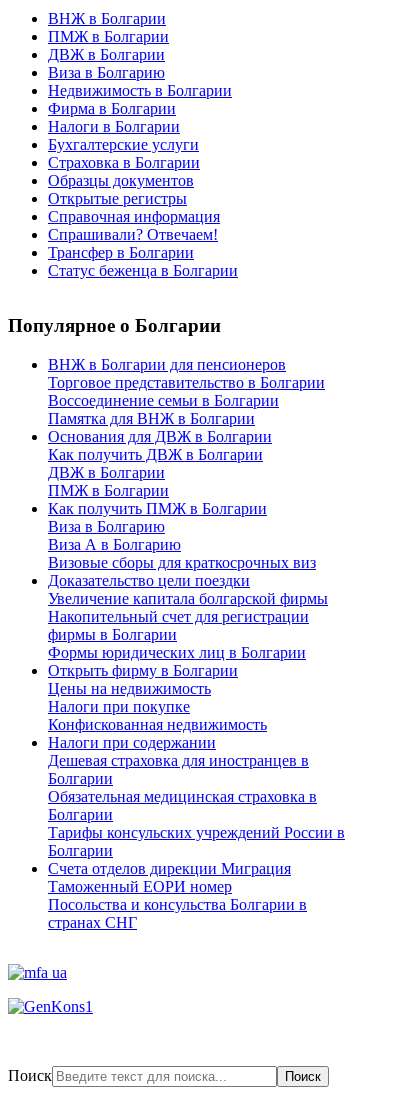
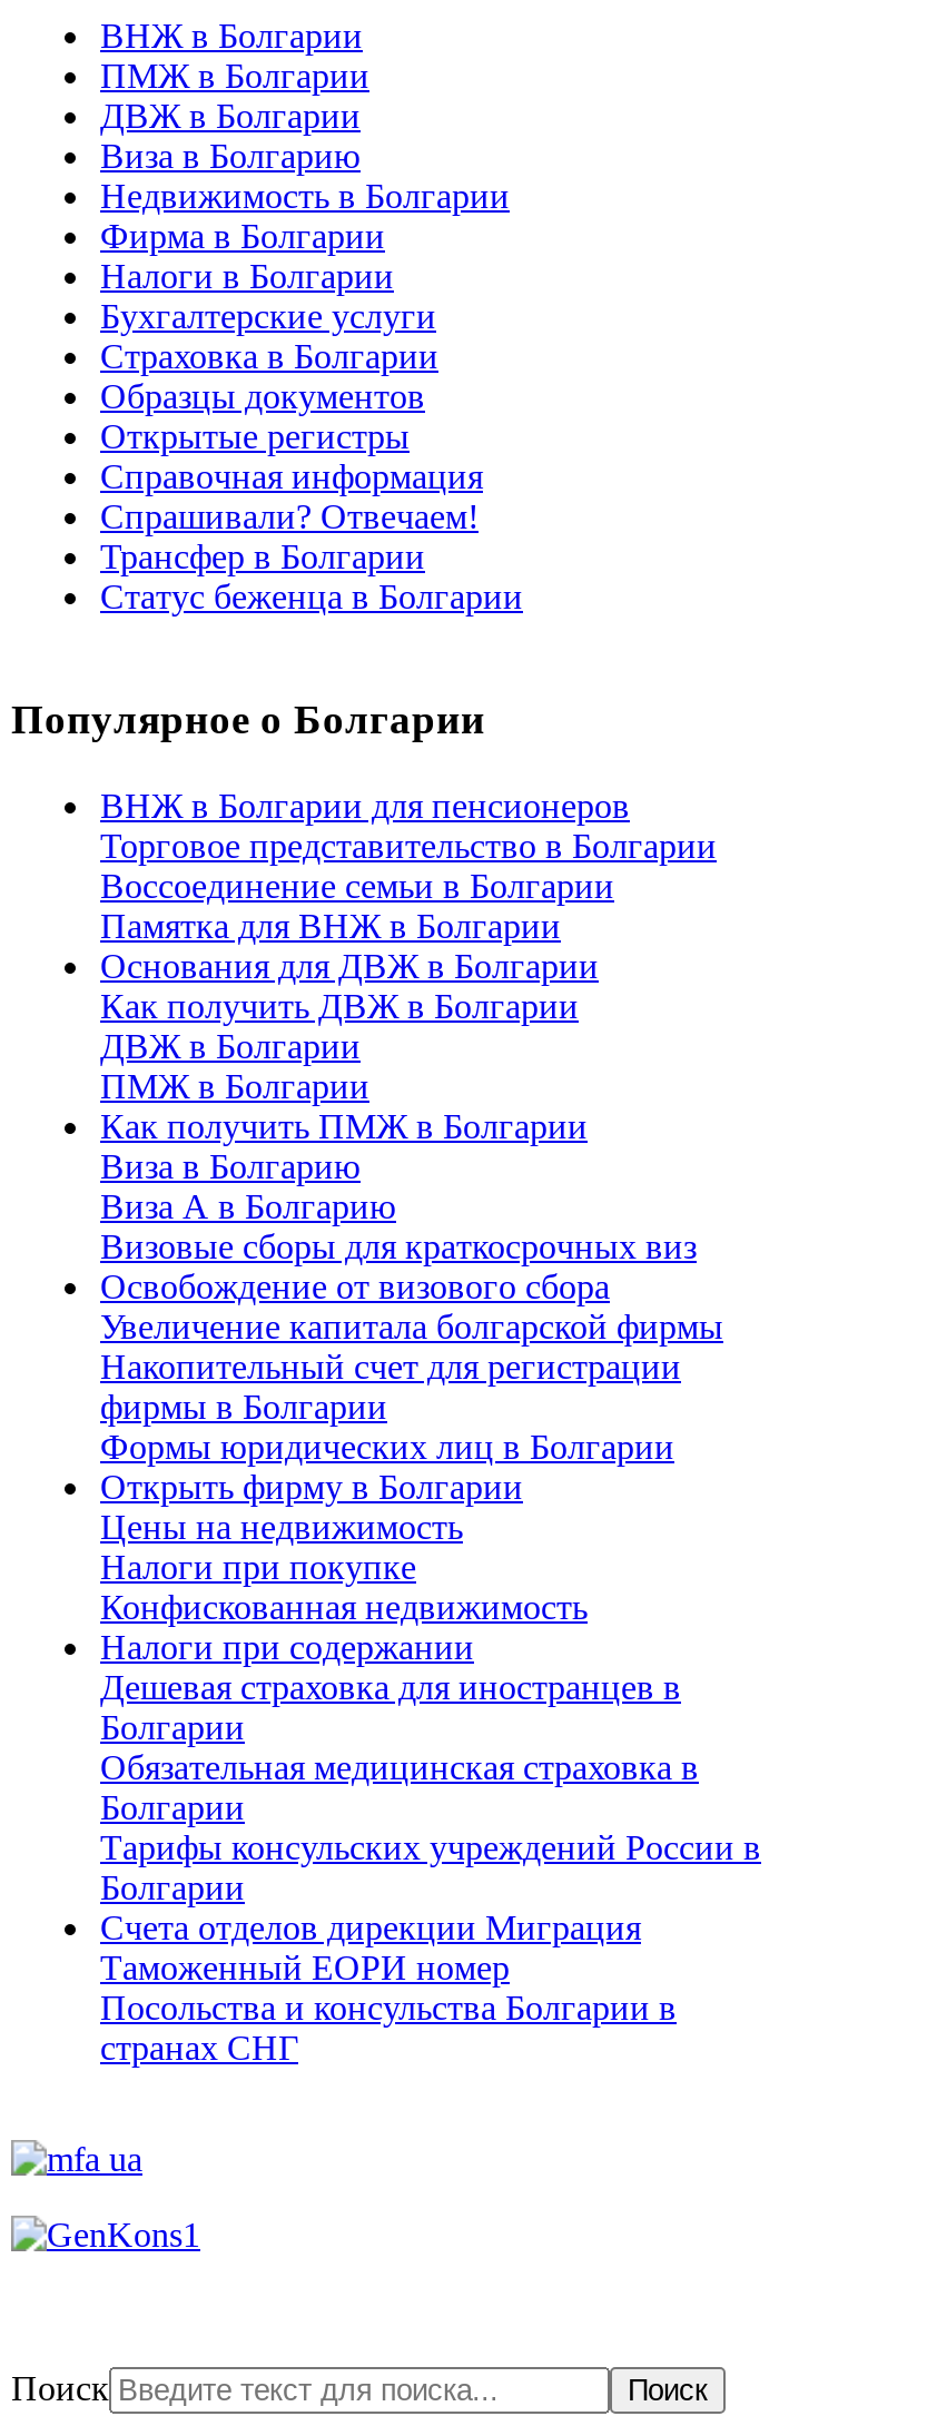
[48,572,250,589] Доказательство цели поездки -> [100,1267,610,1305] Освобождение от визового сбора

